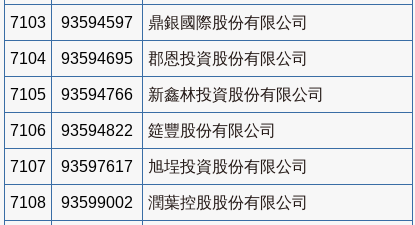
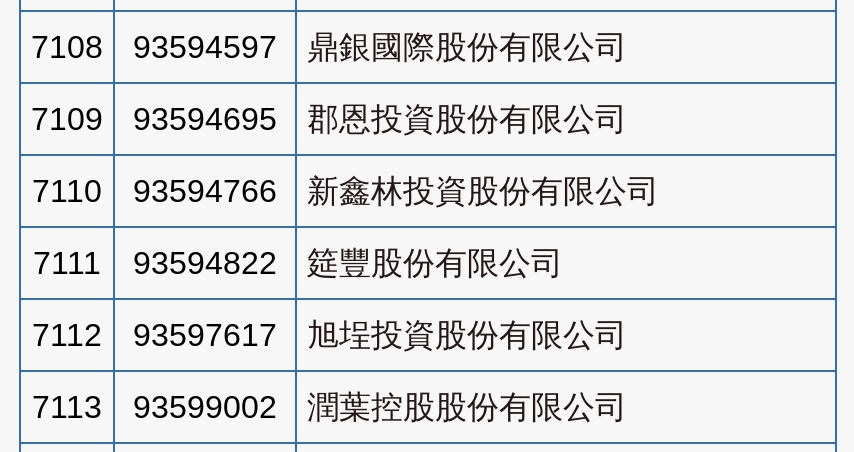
[10,14,308,31] 7103 93594597 鼎銀國際股份有限公司 -> [31,30,627,64] 7108 93594597 鼎銀國際股份有限公司
[10,50,308,67] 7104 93594695 郡恩投資股份有限公司 -> [31,102,627,136] 7109 93594695 郡恩投資股份有限公司
[10,86,324,103] 7105 93594766 新鑫林投資股份有限公司 -> [32,174,659,208] 7110 93594766 新鑫林投資股份有限公司
[10,122,276,139] 7106 93594822 筵豐股份有限公司 -> [33,246,563,280] 7111 93594822 筵豐股份有限公司
[10,158,308,175] 7107 93597617 旭埕投資股份有限公司 -> [32,318,627,352] 7112 93597617 旭埕投資股份有限公司
[10,194,308,211] 7108 93599002 潤葉控股股份有限公司 -> [32,390,627,424] 7113 93599002 潤葉控股股份有限公司

